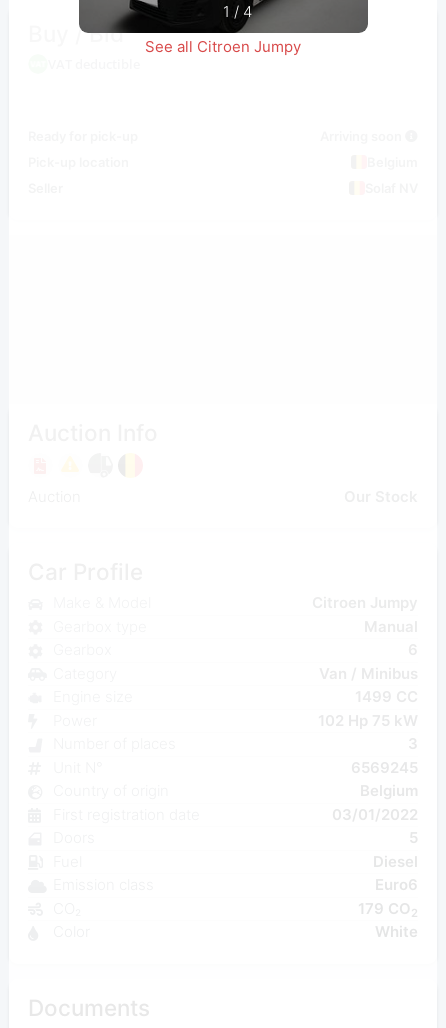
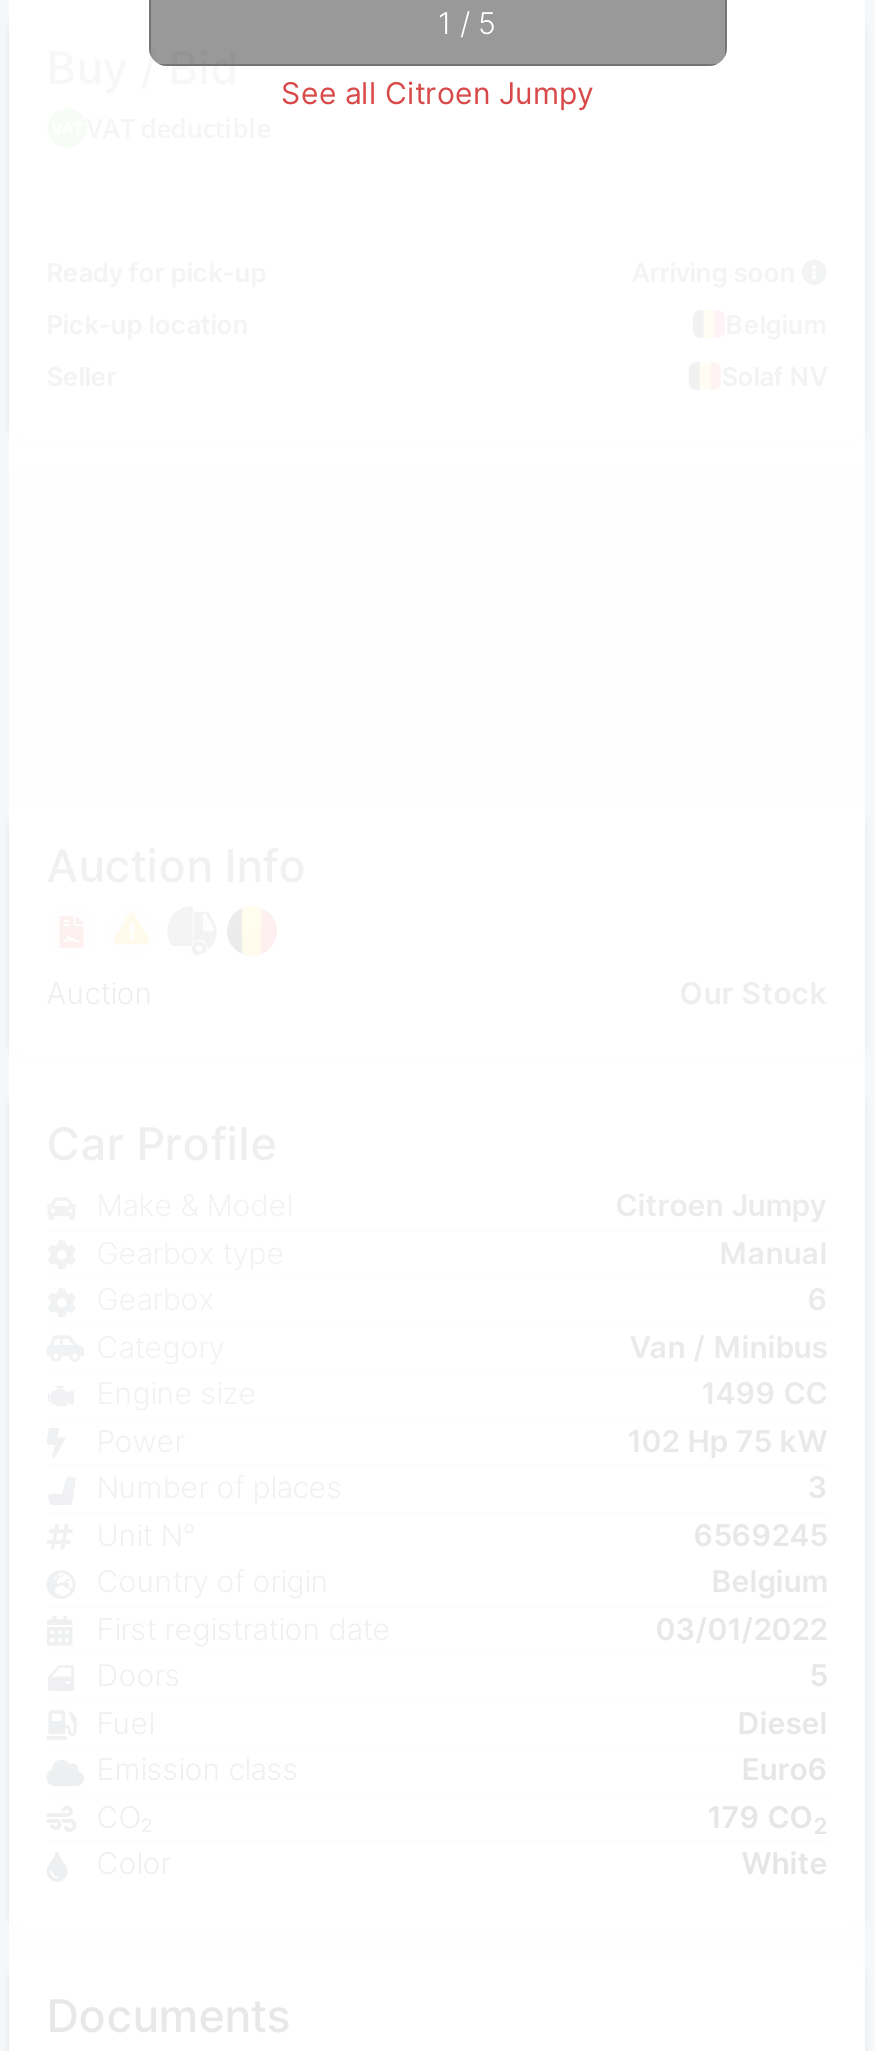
[223,2,252,21] 1 / 4 -> [438,3,496,41] 1 / 5

